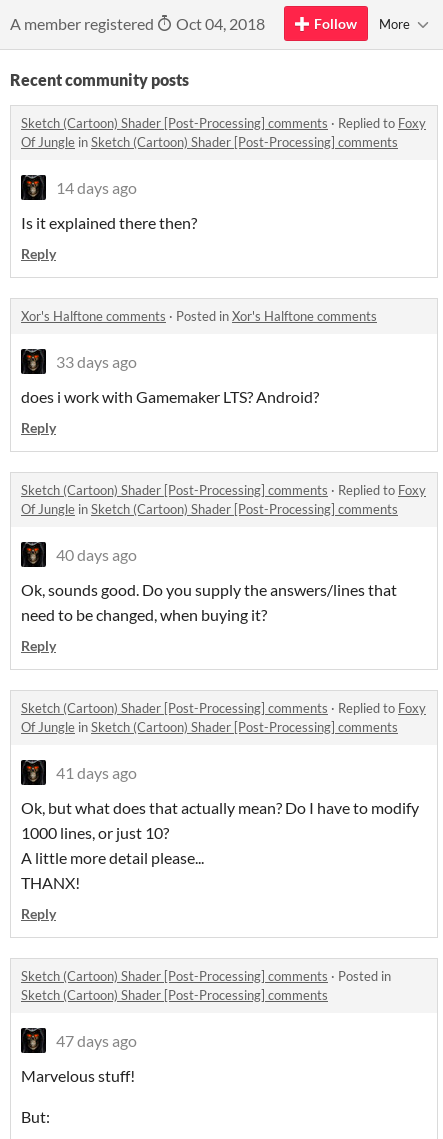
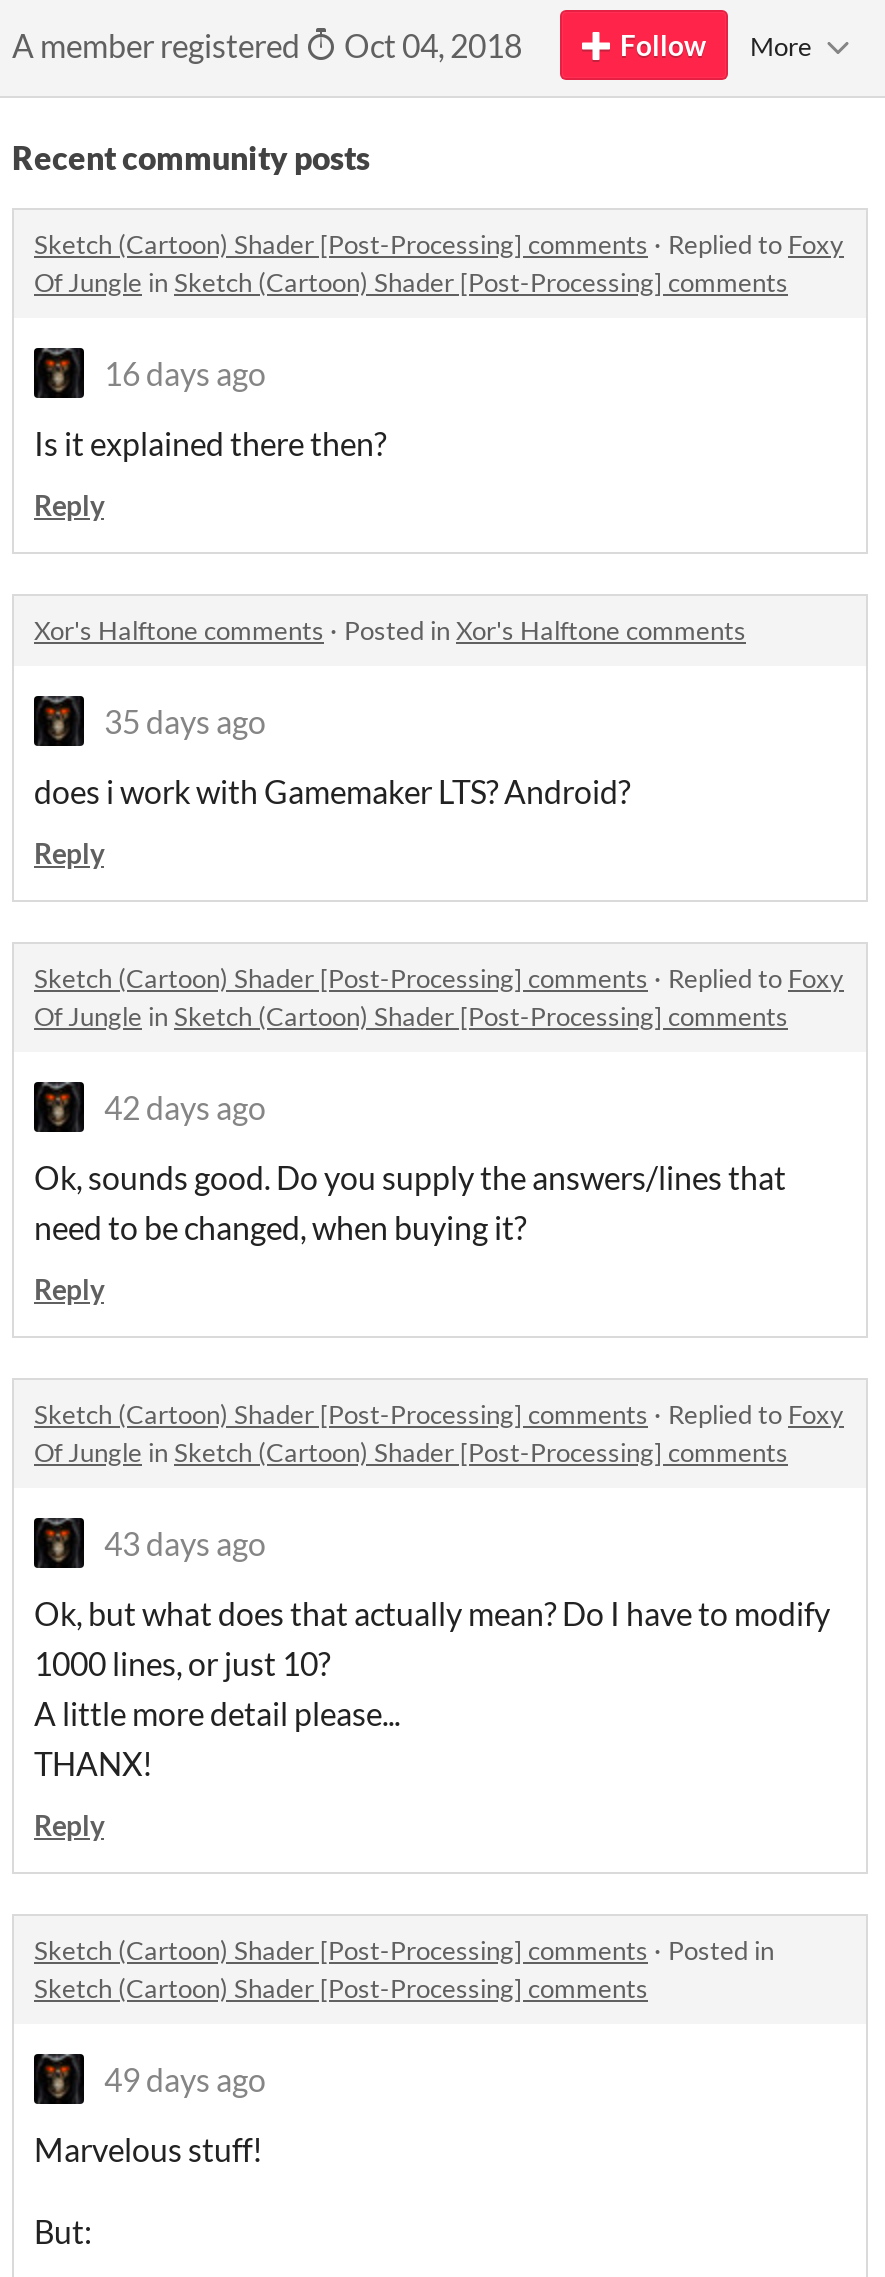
[56,178,137,197] 14 days ago -> [104,354,266,392] 16 days ago
[56,352,137,371] 33 days ago -> [104,702,266,740] 35 days ago
[56,545,137,564] 40 days ago -> [104,1088,266,1126] 42 days ago
[56,763,137,782] 41 days ago -> [104,1524,266,1562] 43 days ago
[56,1031,137,1050] 47 days ago -> [104,2060,266,2098] 49 days ago

